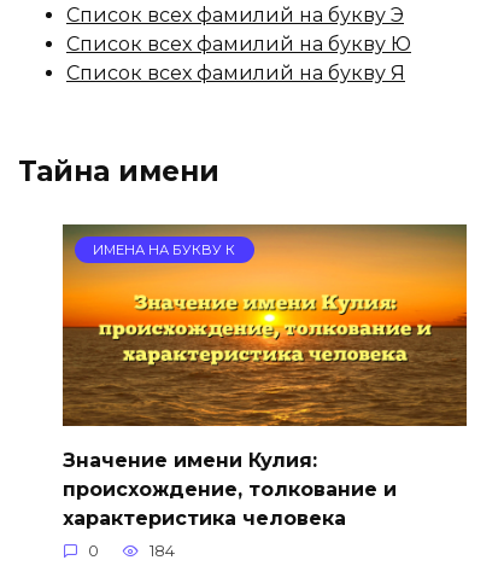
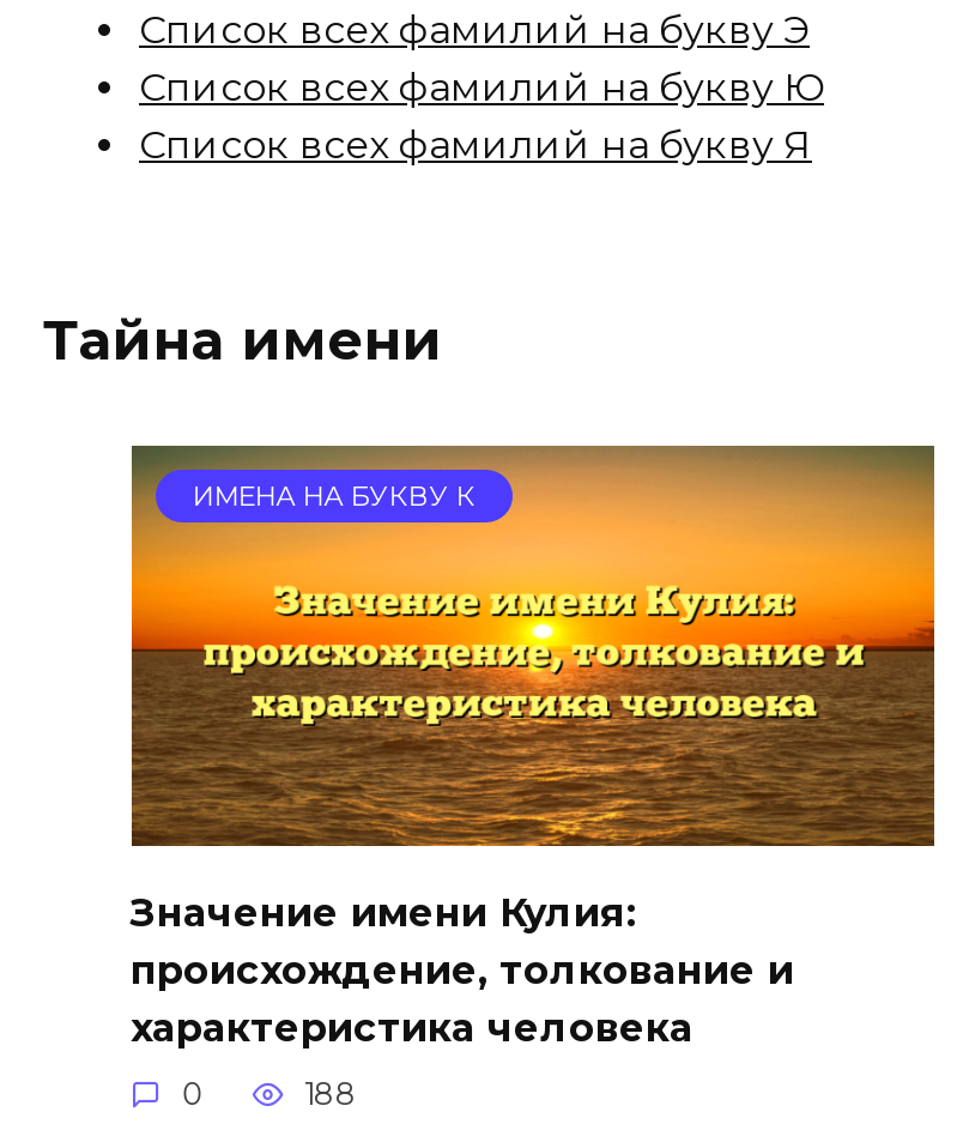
[150,542,175,561] 184 -> [304,1077,357,1113] 188

